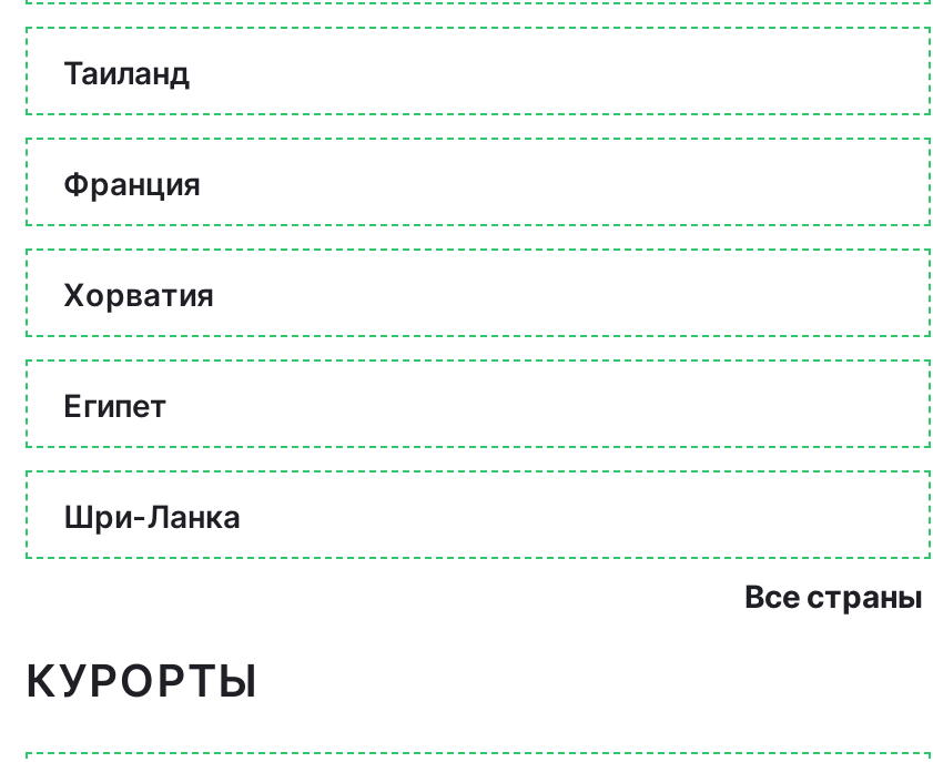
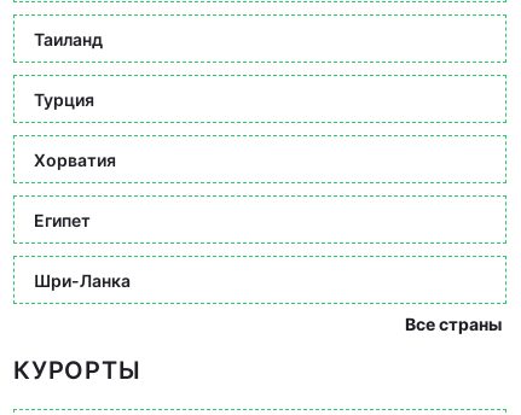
[63,163,201,201] Франция -> [34,89,94,109] Турция

